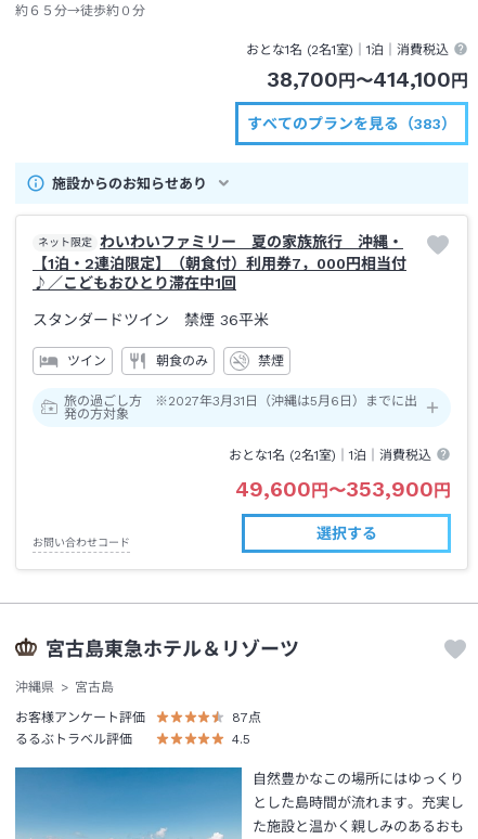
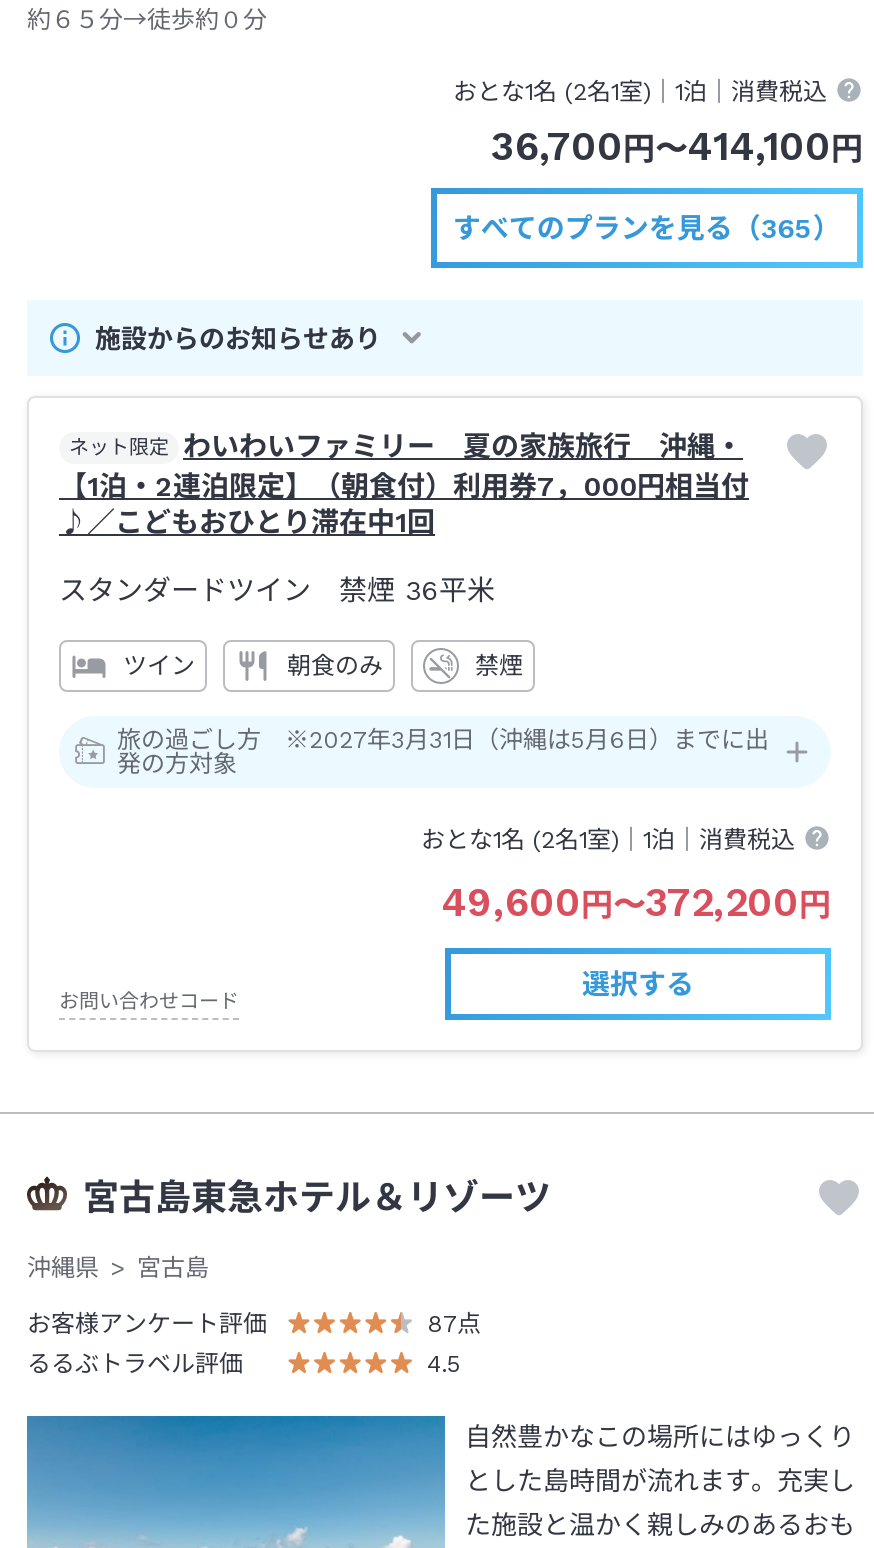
[267,66,468,92] 38,700円〜414,100円 -> [491,123,863,171] 36,700円〜414,100円
[247,115,456,133] すべてのプランを見る（383） -> [453,213,841,245] すべてのプランを見る（365）
[235,476,451,502] 49,600円〜353,900円 -> [441,878,831,926] 49,600円〜372,200円

